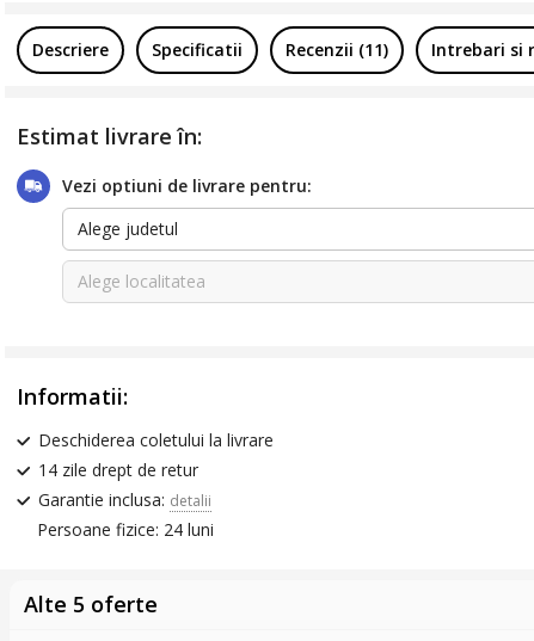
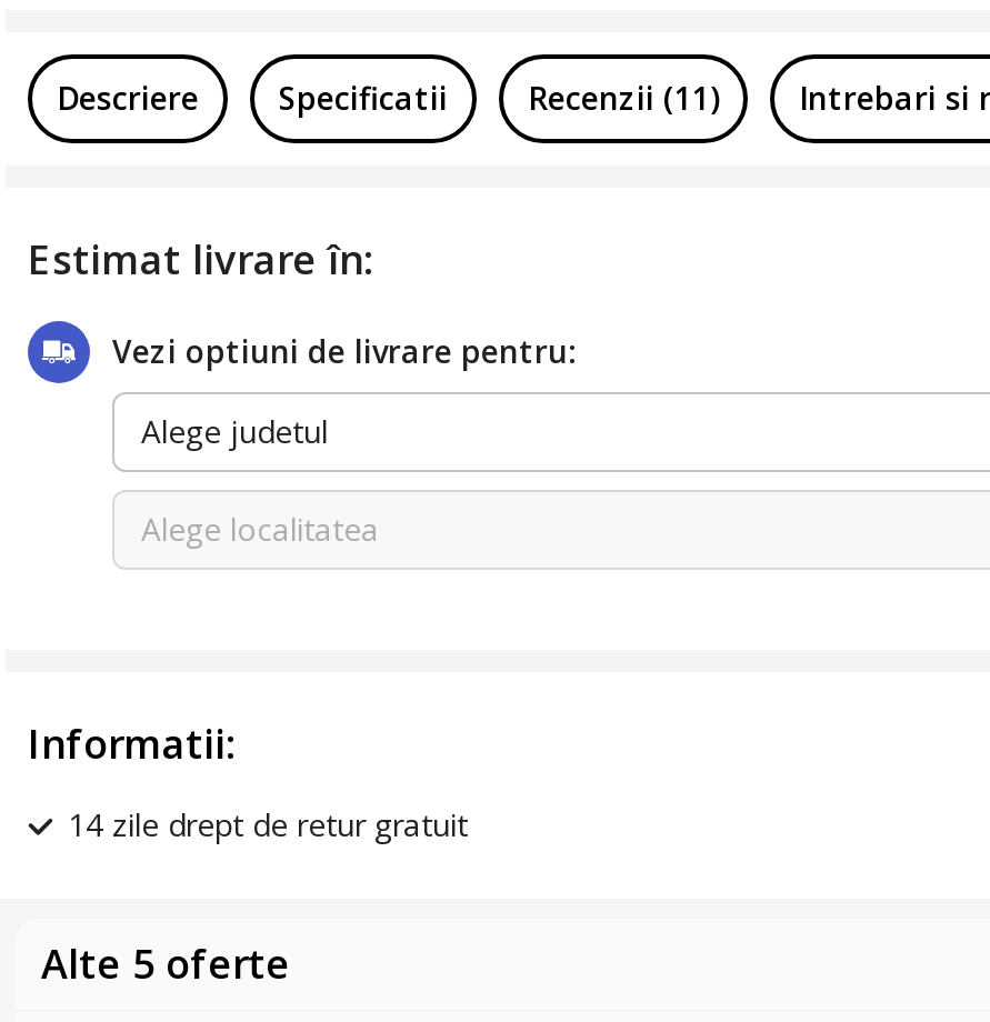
[33,429,274,541] Deschiderea coletului la livrare | 14 zile drept de retur | Garantie inclusa: detalii | Persoane fizice: 24 luni -> [59,803,468,845] 14 zile drept de retur gratuit

